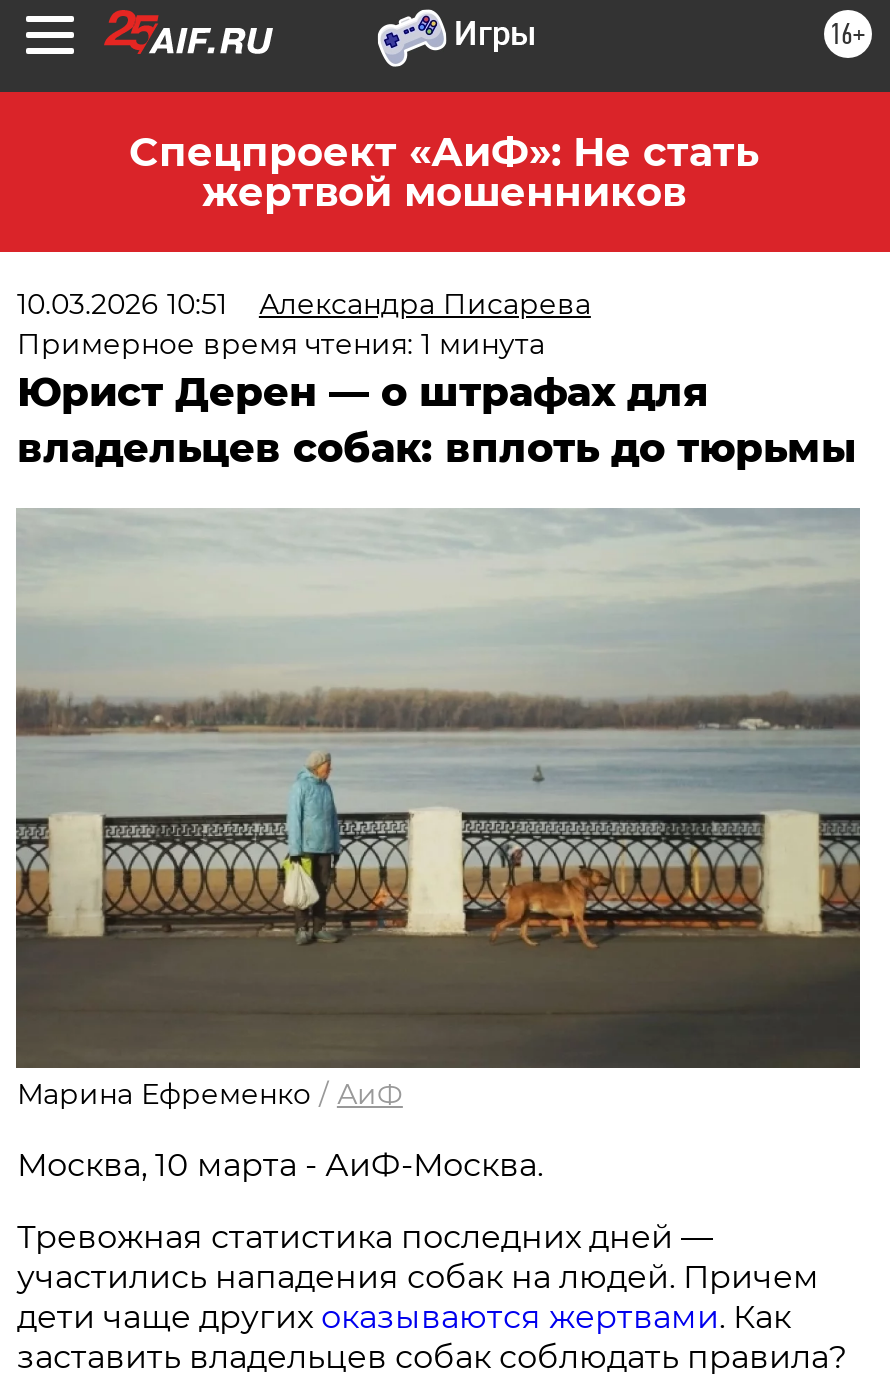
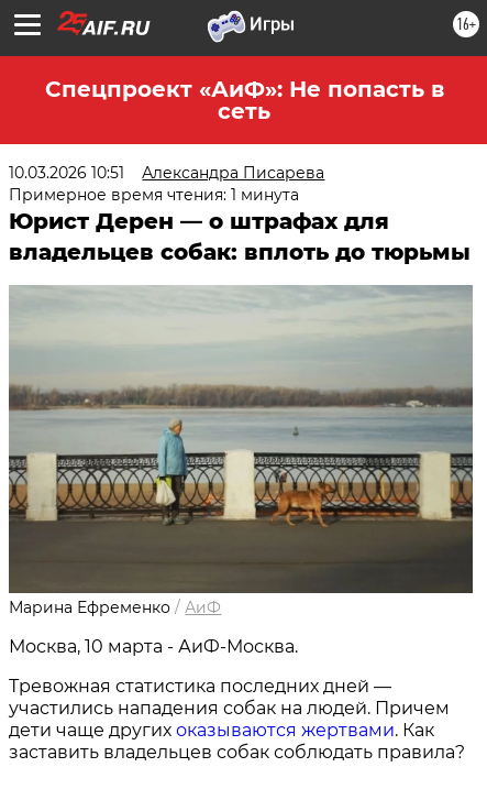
[129,128,759,216] Спецпроект «АиФ»: Не стать | жертвой мошенников -> [45,76,444,124] Спецпроект «АиФ»: Не попасть в | сеть

